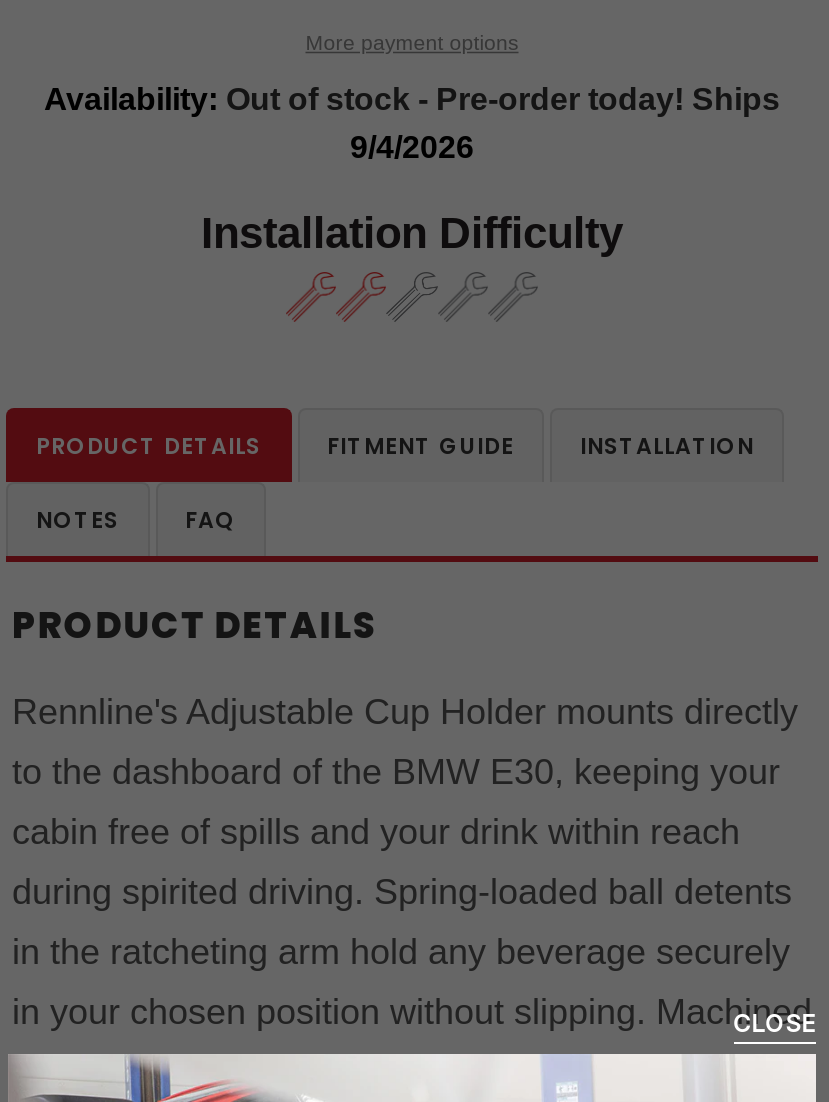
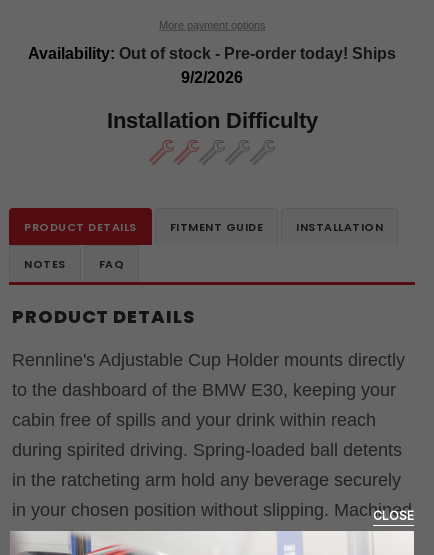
[350,129,474,163] 9/4/2026 -> [181,69,243,86] 9/2/2026

